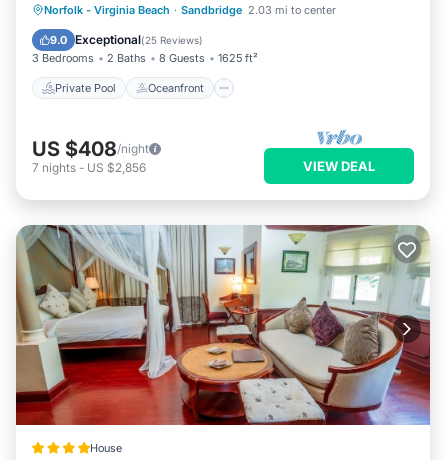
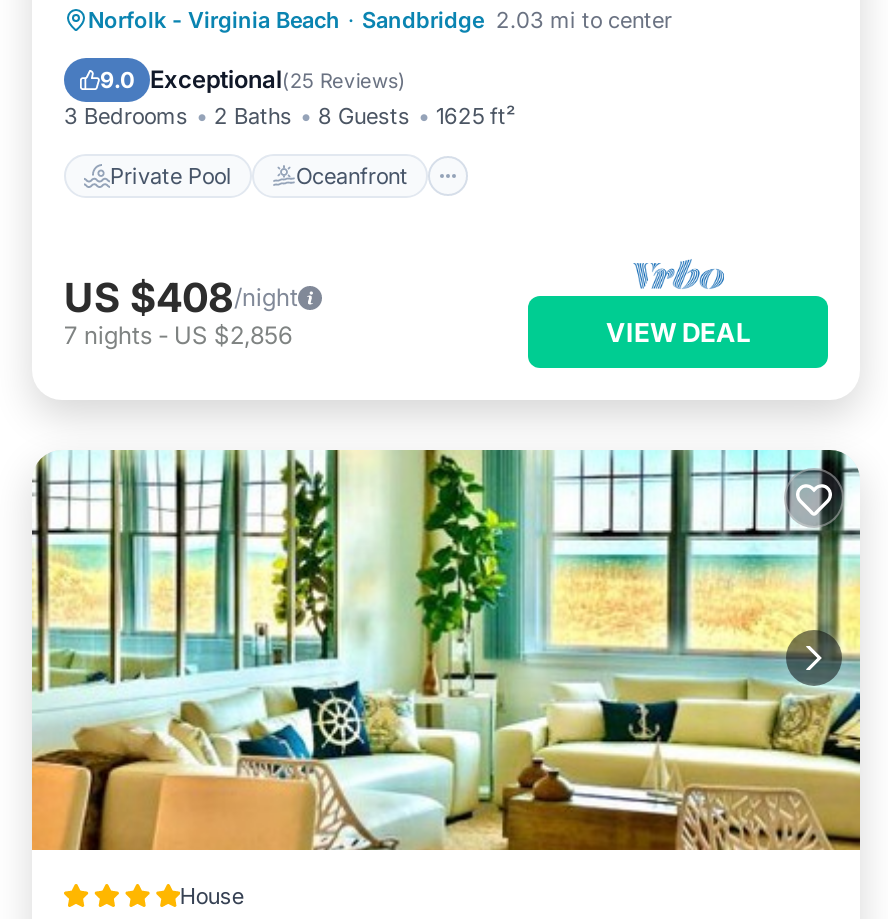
[15,224,431,426] [image] -> [30,448,862,852] [image]

